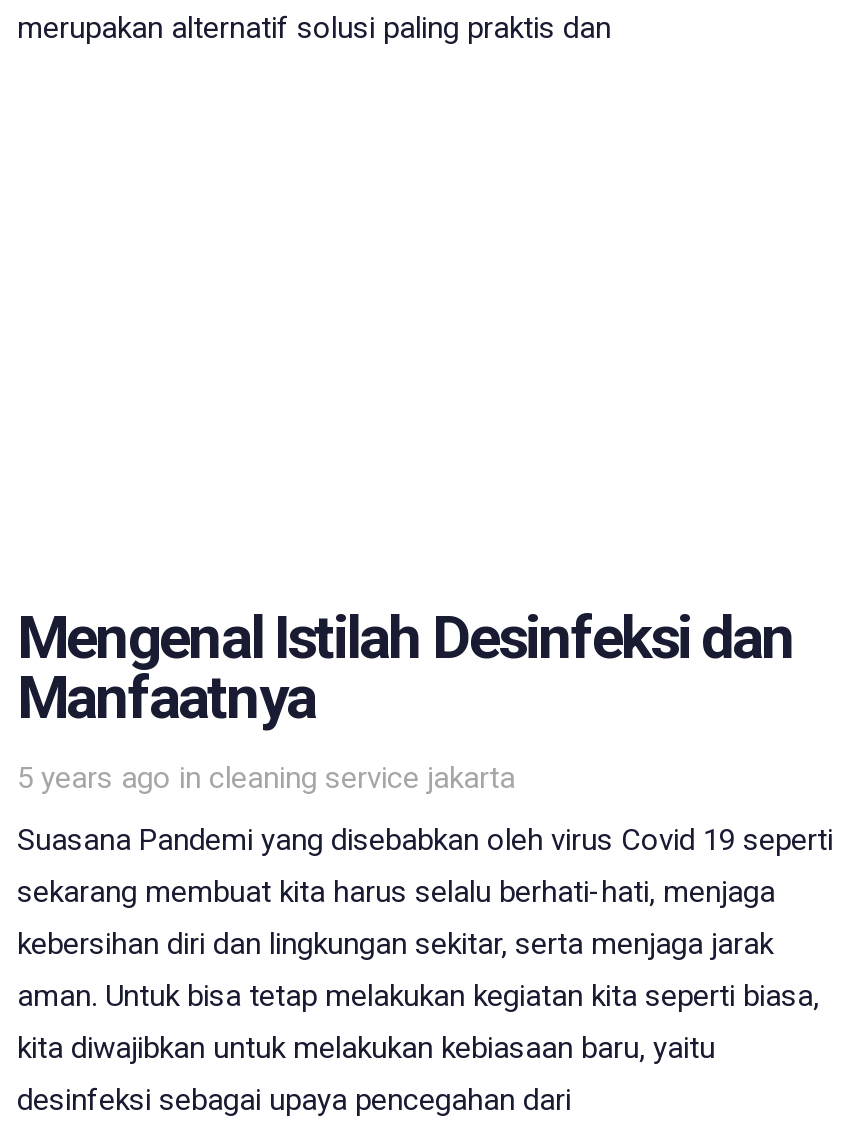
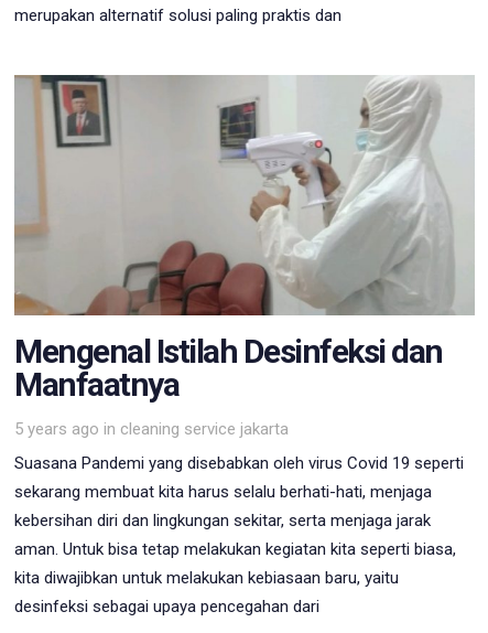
none -> [13,74,475,316] [image]

